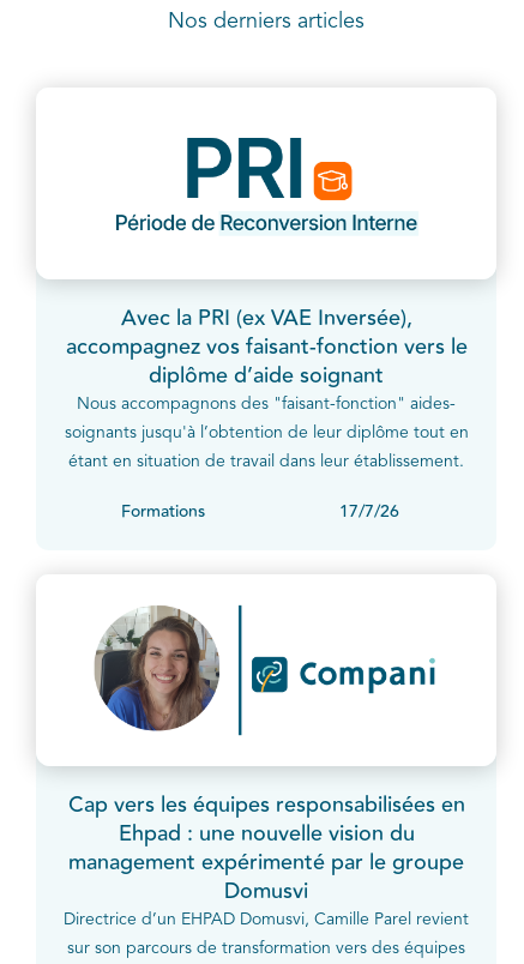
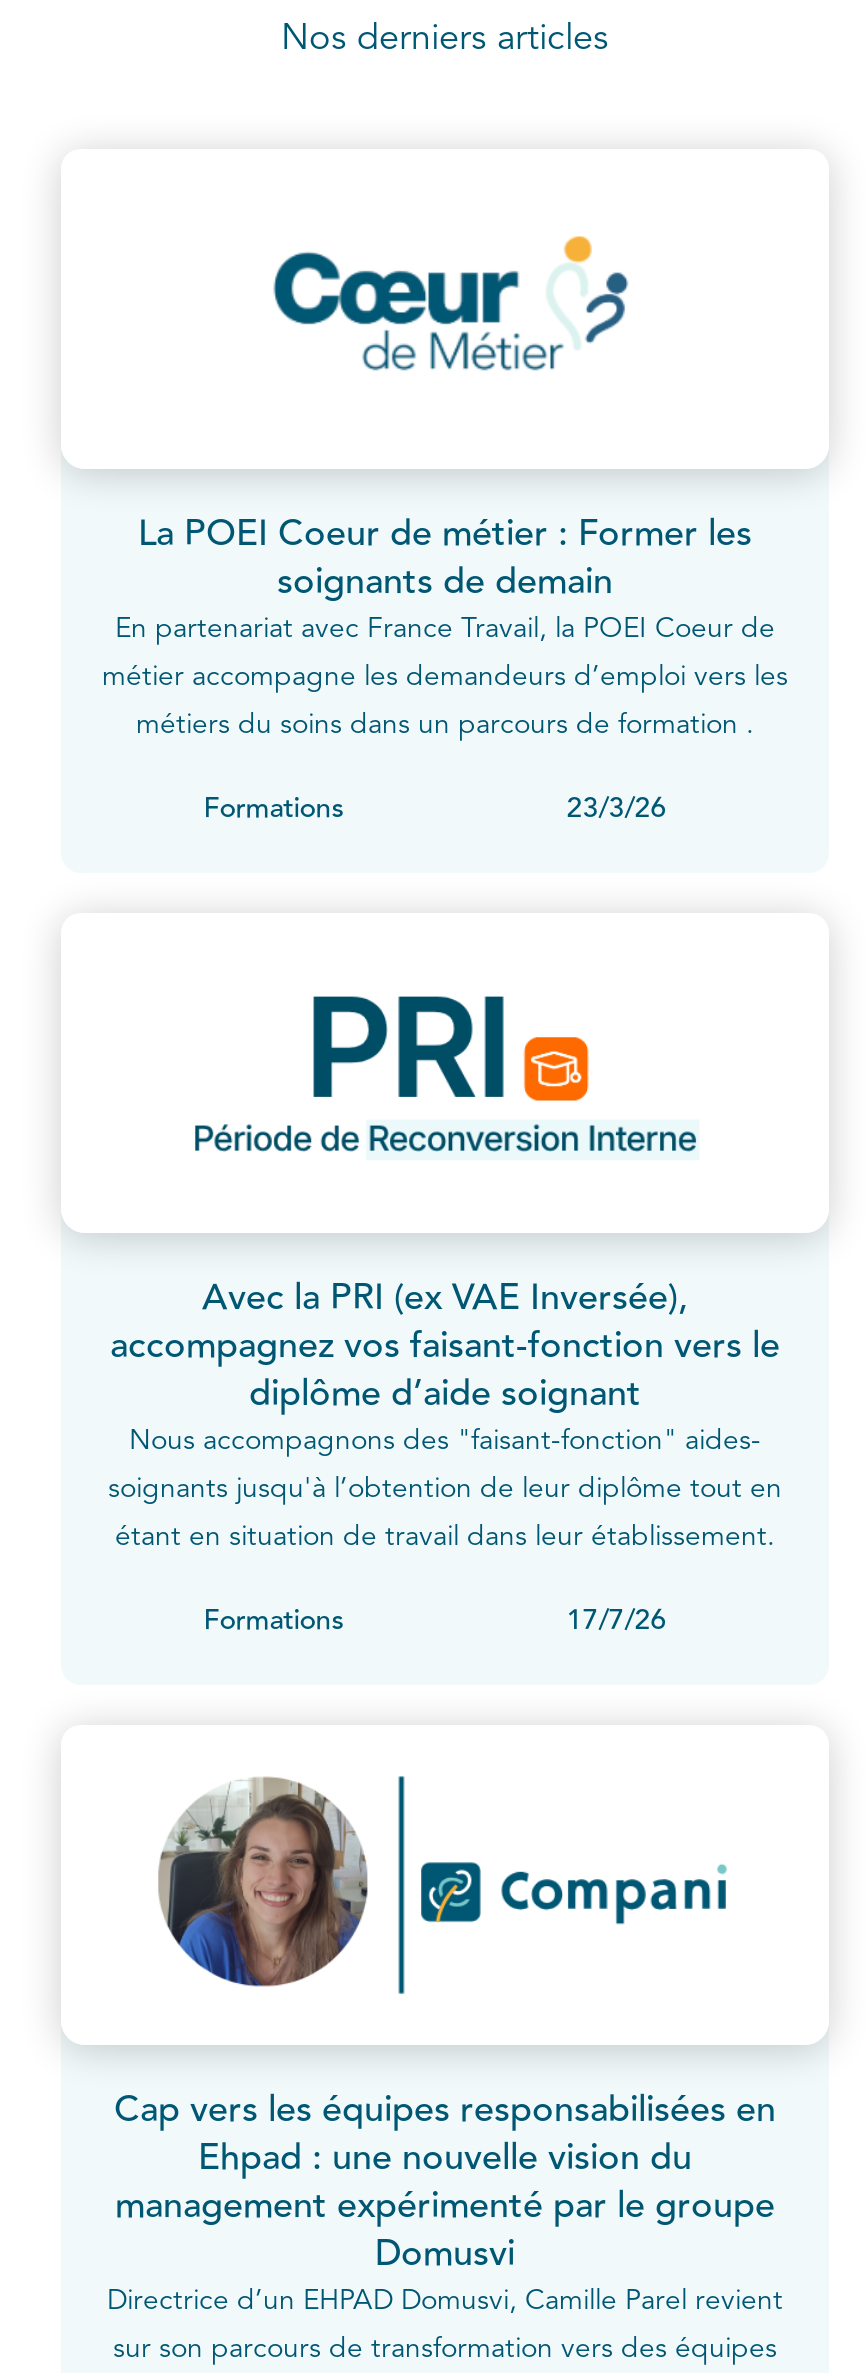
none -> [102,505,788,831] La POEI Coeur de métier : Former les | soignants de demain | En partenariat avec France Travail, la POEI Coeur de | métier accompagne les demandeurs d’emploi vers les | métiers du soins dans un parcours de formation . | Formations | 23/3/26
none -> [271,235,629,373] [image]

